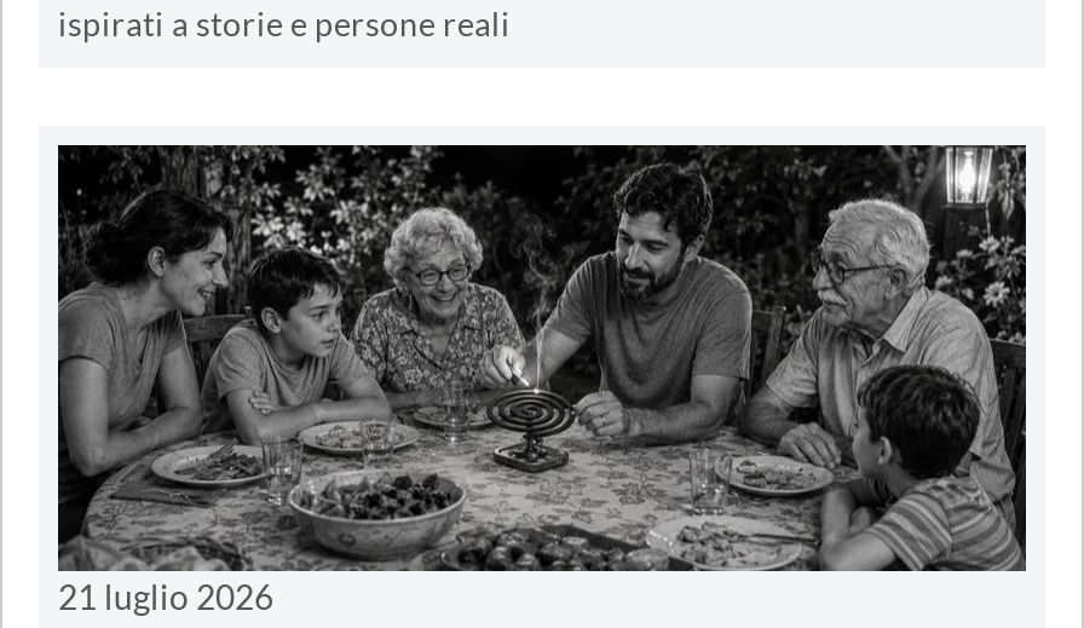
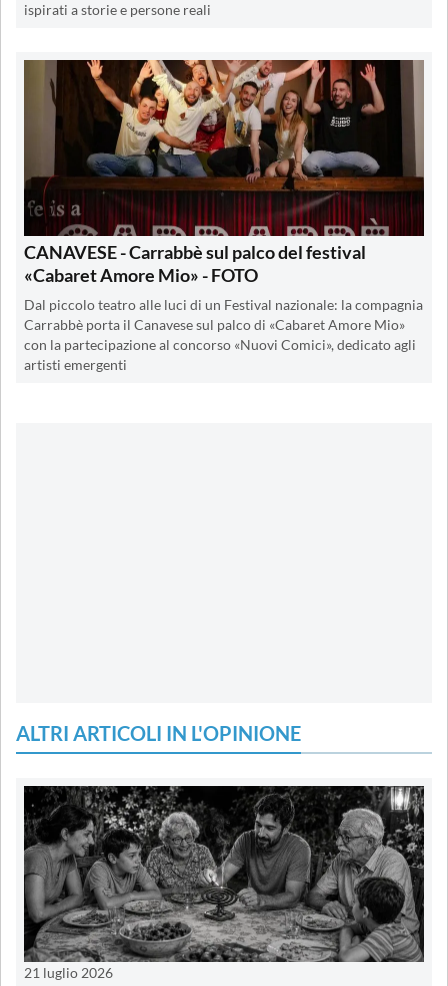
none -> [16,721,301,745] ALTRI ARTICOLI IN L'OPINIONE
none -> [24,59,424,373] [image] | CANAVESE - Carrabbè sul palco del festival | «Cabaret Amore Mio» - FOTO | Dal piccolo teatro alle luci di un Festival nazionale: la compagnia | Carrabbè porta il Canavese sul palco di «Cabaret Amore Mio» | con la partecipazione al concorso «Nuovi Comici», dedicato agli | artisti emergenti

